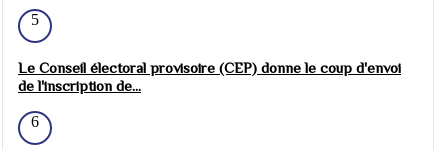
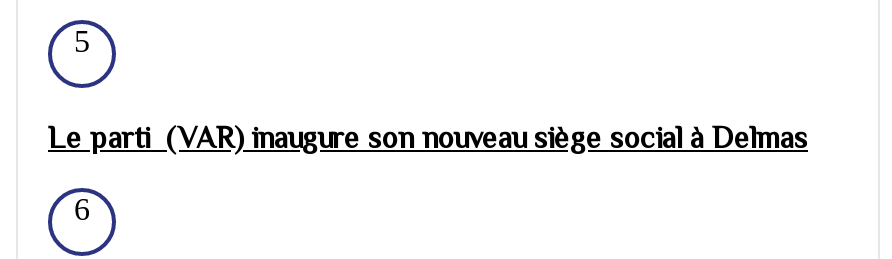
[18,59,401,94] Le Conseil électoral provisoire (CEP) donne le coup d'envoi | de l'inscription de... -> [48,120,808,154] Le parti (VAR) inaugure son nouveau siège social à Delmas

